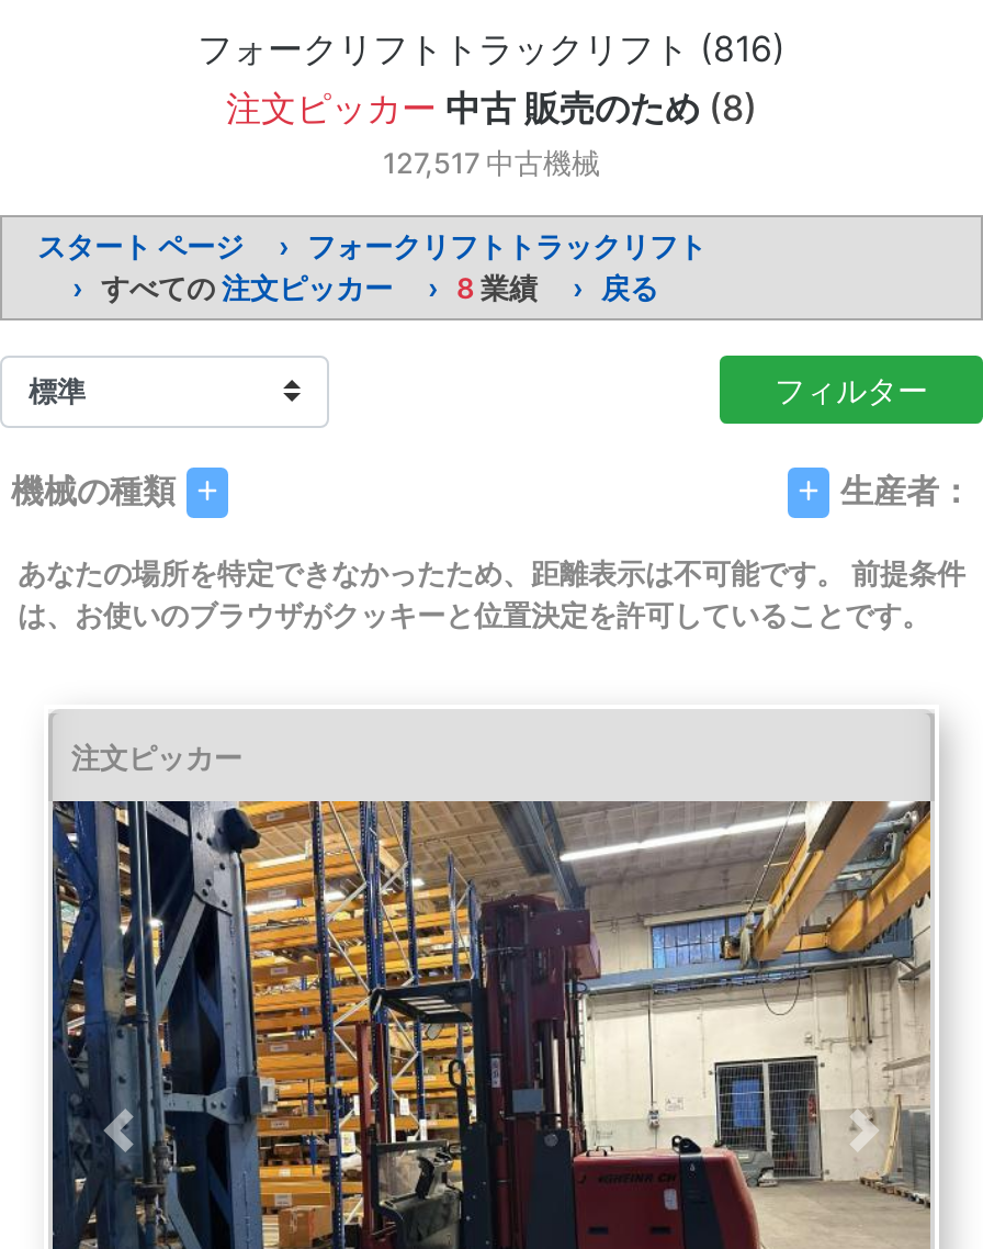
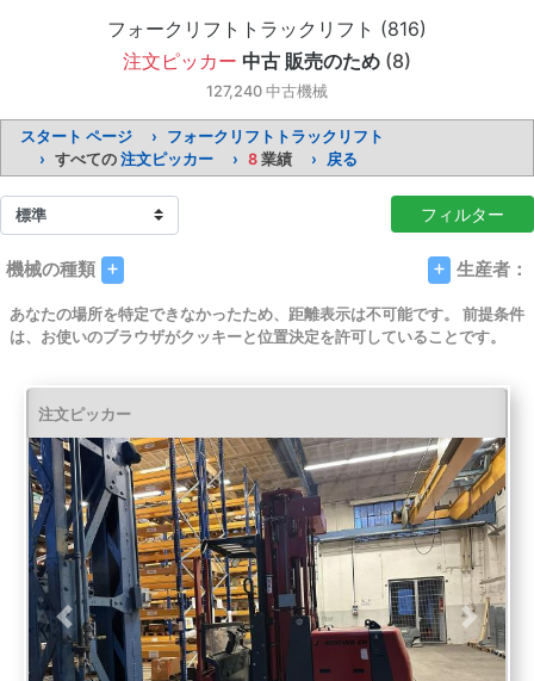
[383,147,600,180] 127,517 中古機械 -> [206,82,328,100] 127,240 中古機械

